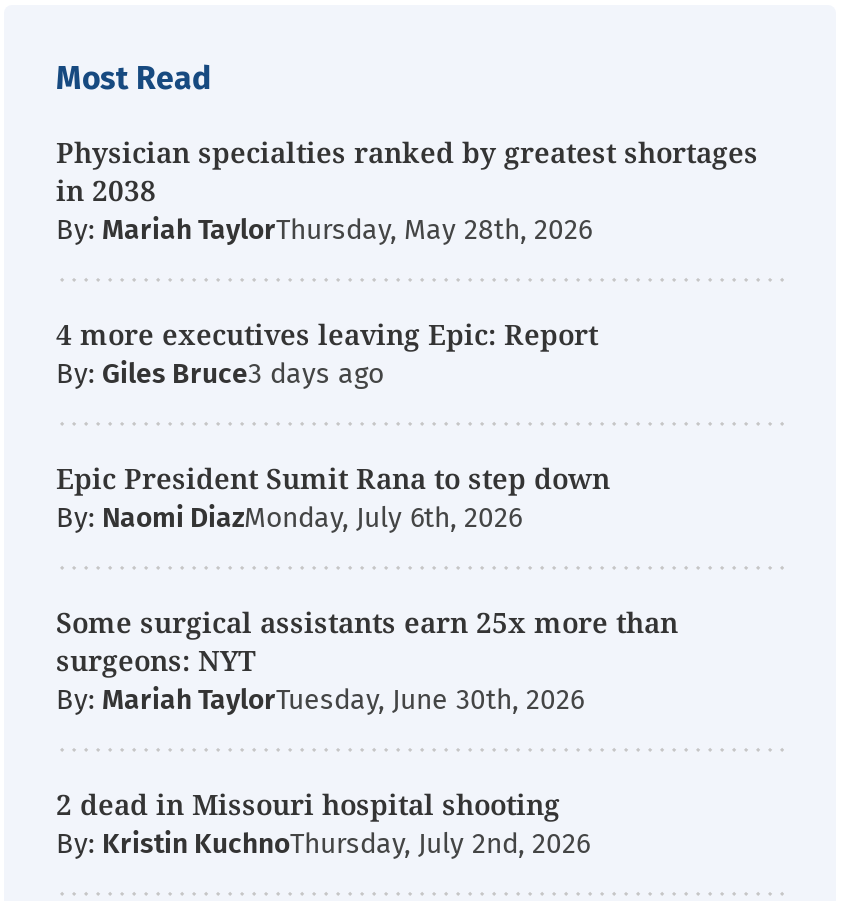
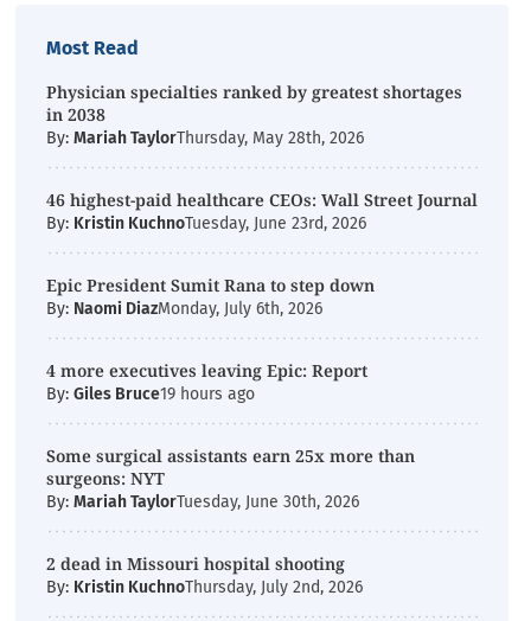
moved [56,315,598,353] -> [46,359,367,382]: 4 more executives leaving Epic: Report
[56,357,248,391] By: Giles Bruce -> [46,188,478,233] 46 highest-paid healthcare CEOs: Wall Street Journal | By: Kristin KuchnoTuesday, June 23rd, 2026
none -> [46,384,255,404] By: Giles Bruce19 hours ago

